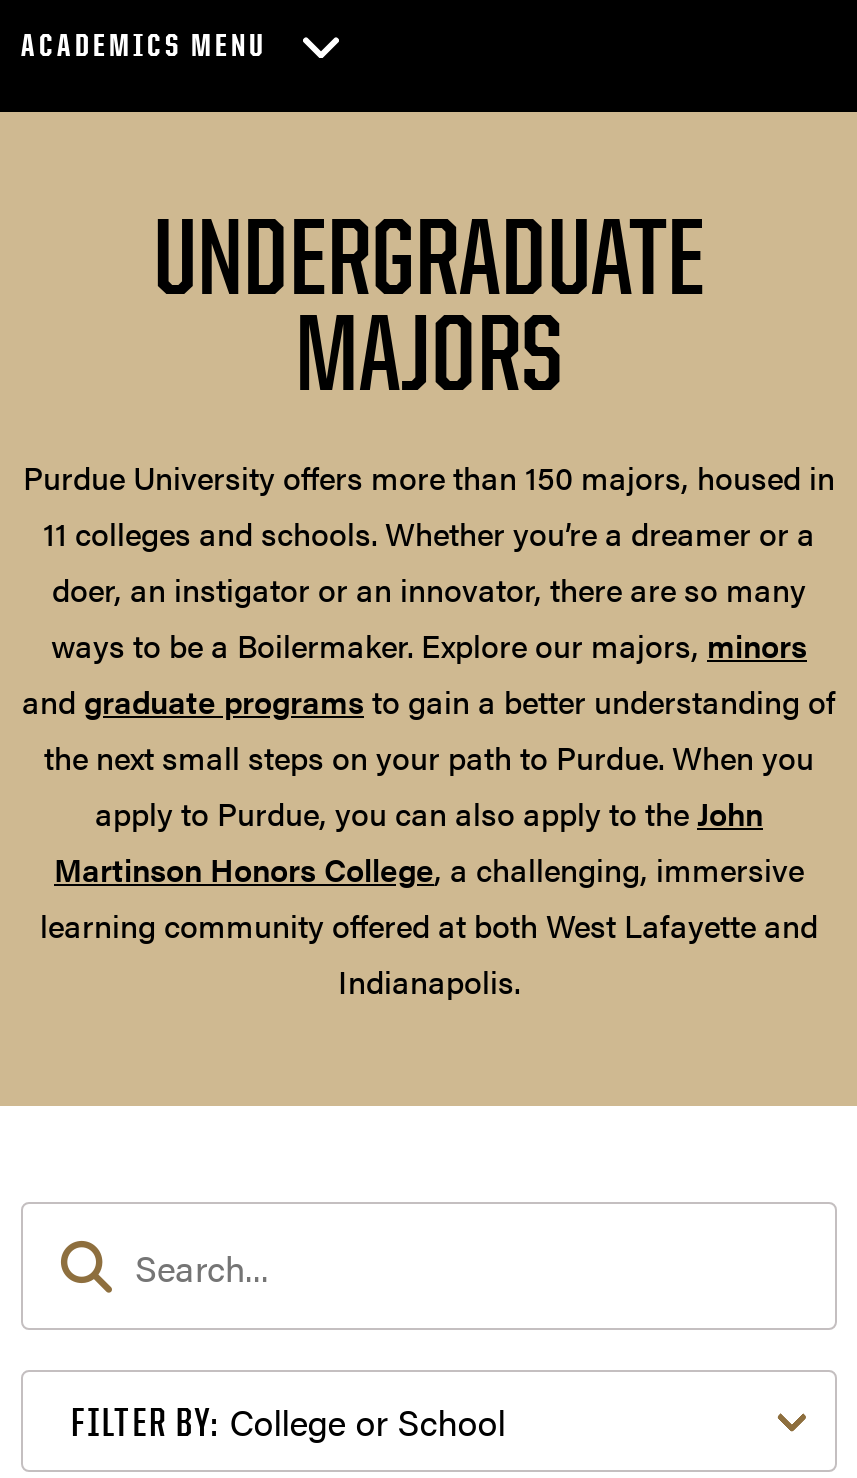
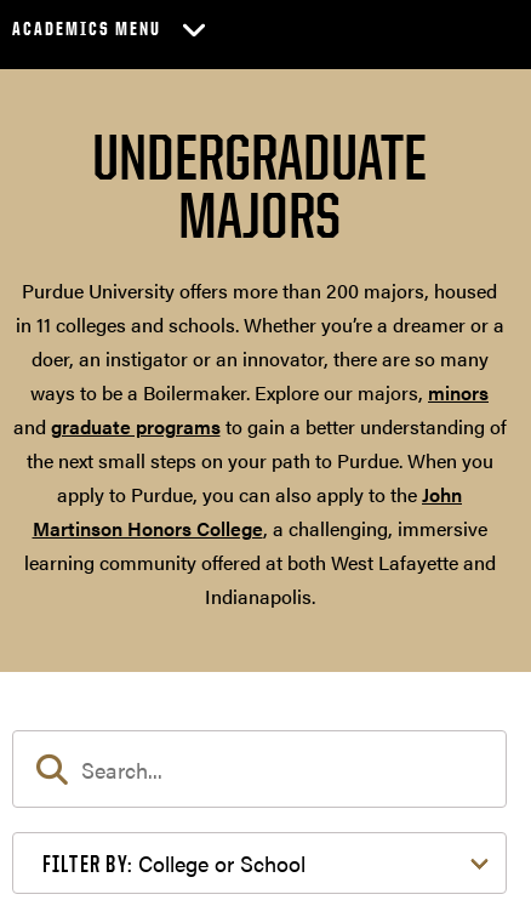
[23,454,835,556] Purdue University offers more than 150 majors, housed in | 11 colleges and schools. Whether you’re a dreamer or a -> [15,277,504,339] Purdue University offers more than 200 majors, housed | in 11 colleges and schools. Whether you’re a dreamer or a

